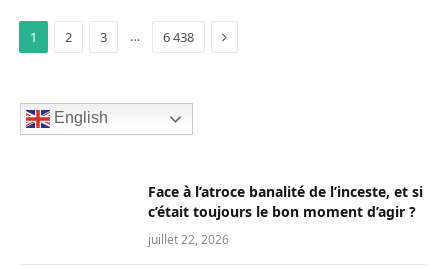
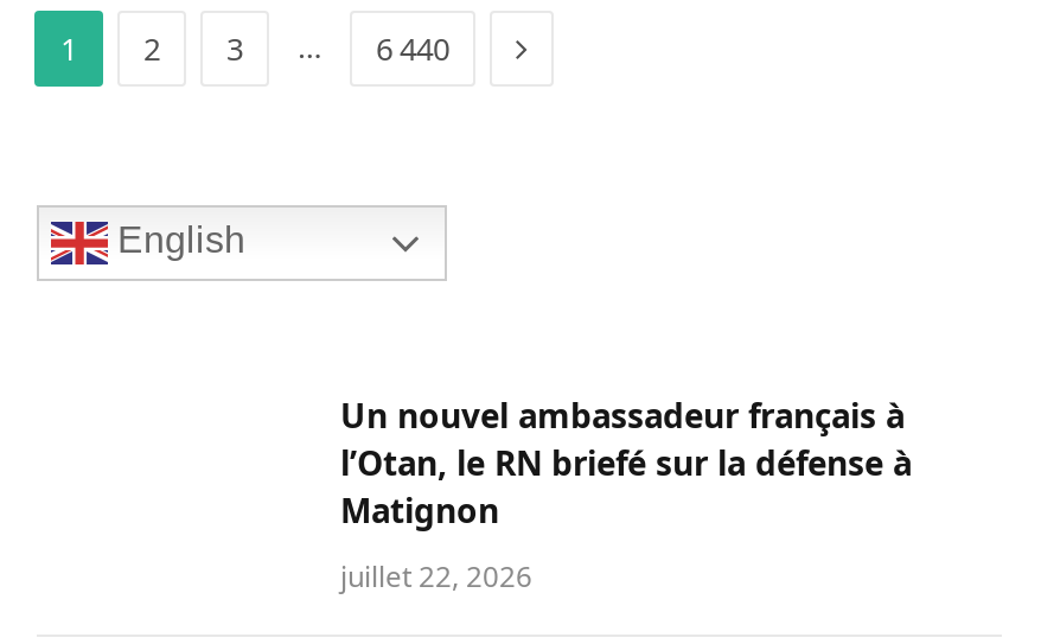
[163,27,194,45] 6 438 -> [376,27,449,70] 6 440
[148,181,423,220] Face à l’atroce banalité de l’inceste, et si | c’était toujours le bon moment d’agir ? -> [340,393,912,533] Un nouvel ambassadeur français à | l’Otan, le RN briefé sur la défense à | Matignon

